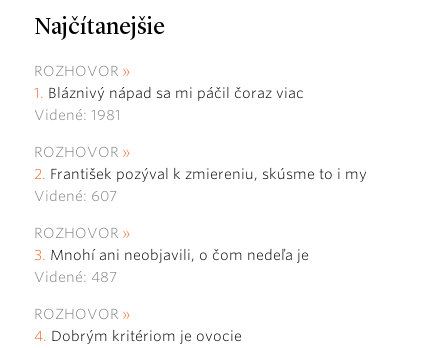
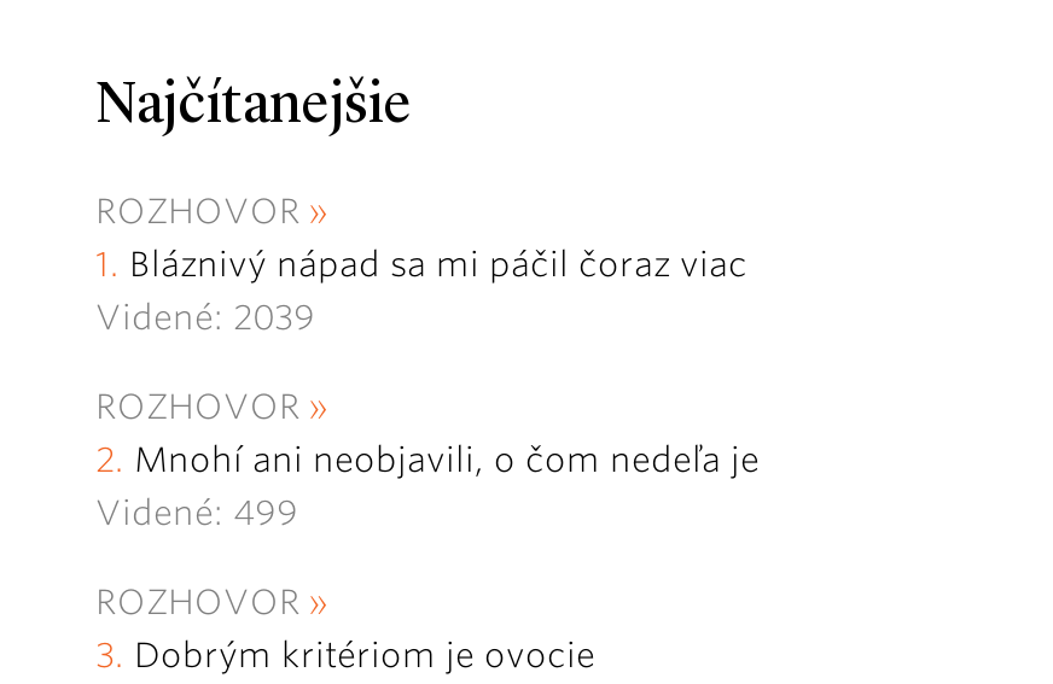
[34,107,367,204] Videné: 1981 | ROZHOVOR | František pozýval k zmiereniu, skúsme to i my | Videné: 607 -> [95,298,315,336] Videné: 2039
[34,269,117,285] Videné: 487 -> [95,493,298,532] Videné: 499

